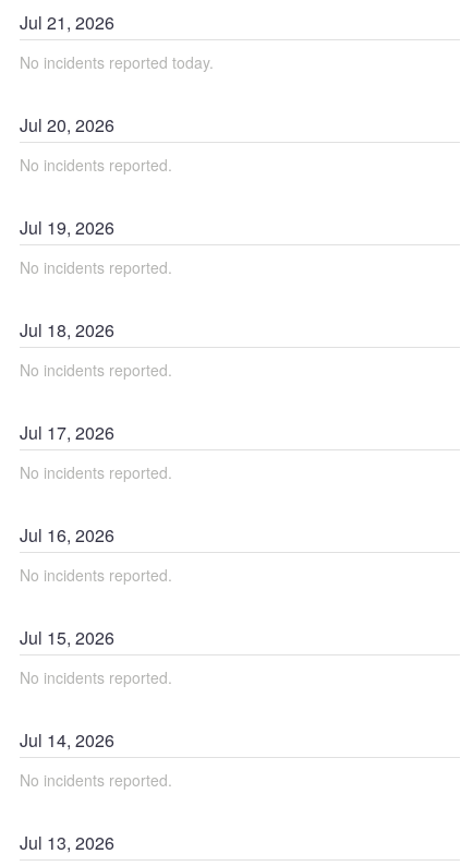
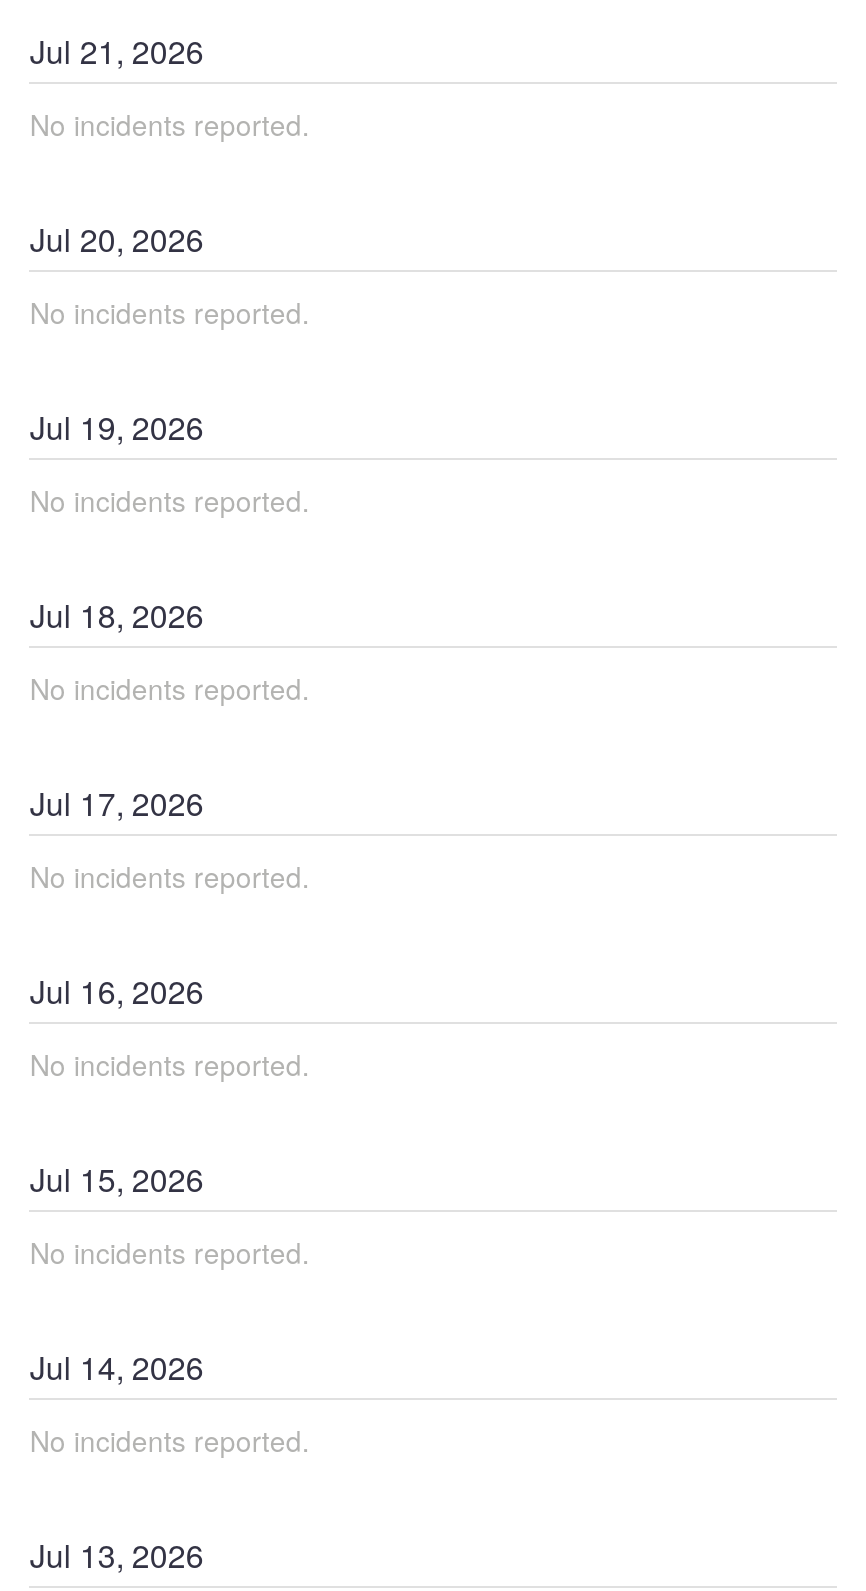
[20,51,214,73] No incidents reported today. -> [30,104,310,144] No incidents reported.

